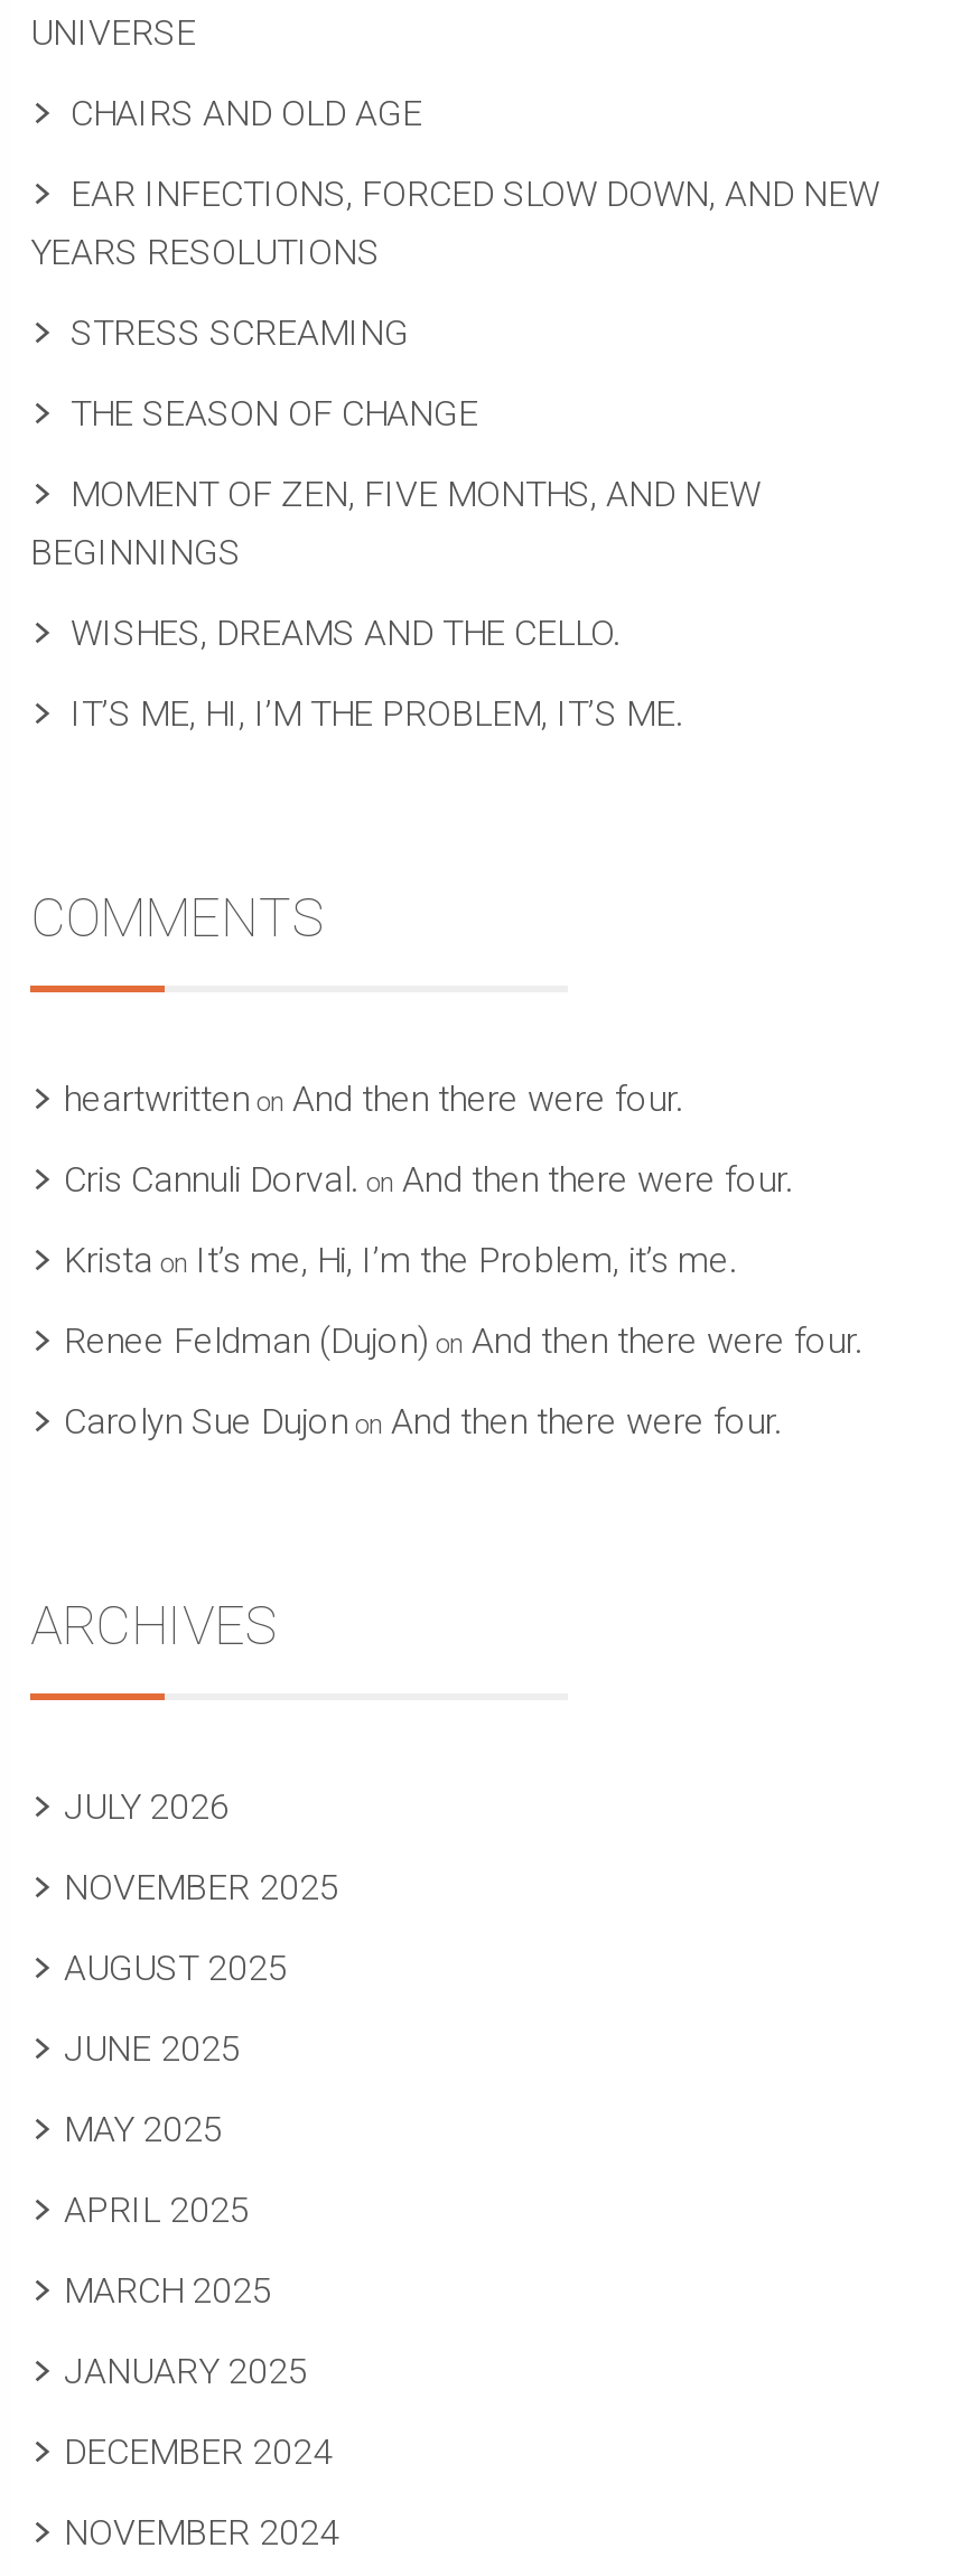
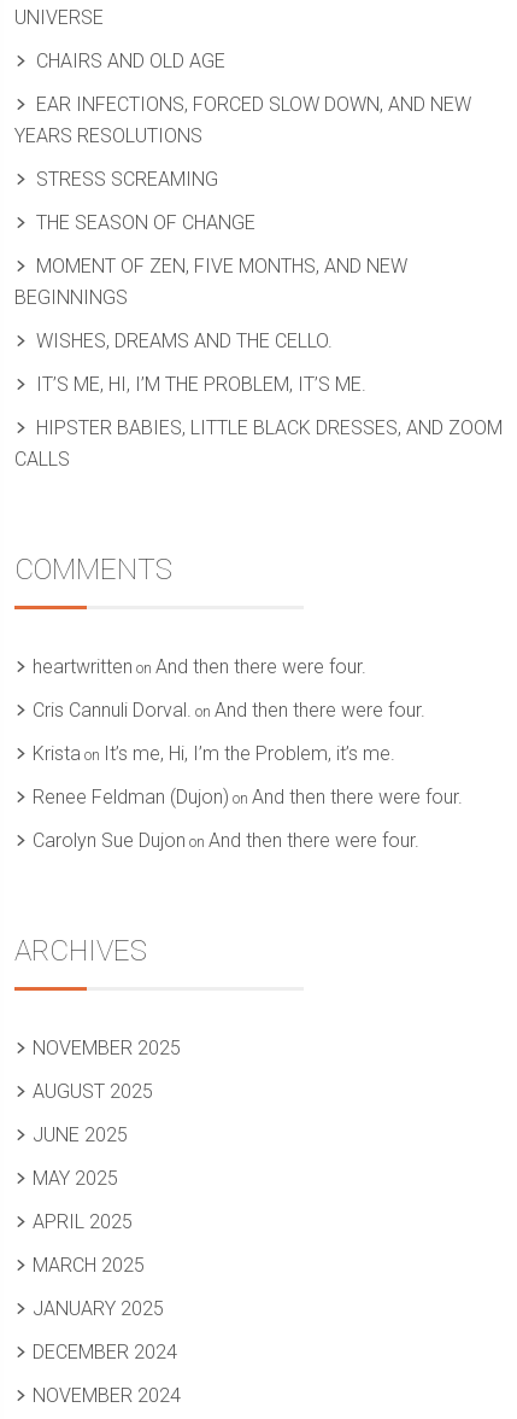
none -> [14,416,503,470] HIPSTER BABIES, LITTLE BLACK DRESSES, AND ZOOM | CALLS
moved [30,887,864,1657] -> [14,552,463,967]: COMMENTS | heartwritten on And then there were four. | Cris Cannuli Dorval. on And then there were four. | Krista on It’s me, Hi, I’m the Problem, it’s me. | Renee Feldman (Dujon) on And then there were four. | Carolyn Sue Dujon on And then there were four. | ARCHIVES
[64,1785,230,1827] JULY 2026 -> none

